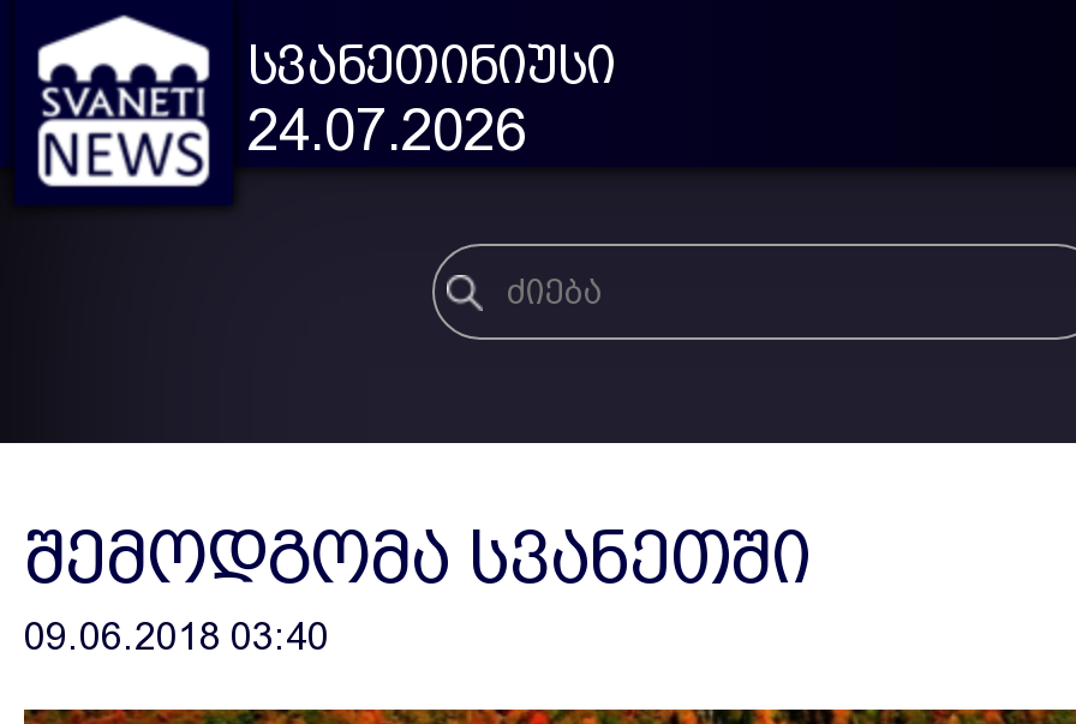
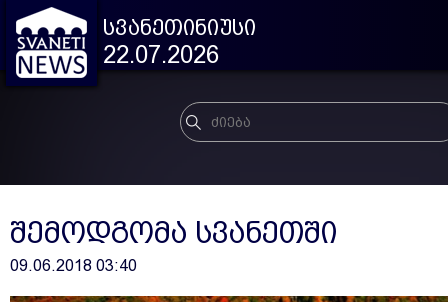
[247,97,526,164] 24.07.2026 -> [103,41,219,69] 22.07.2026

